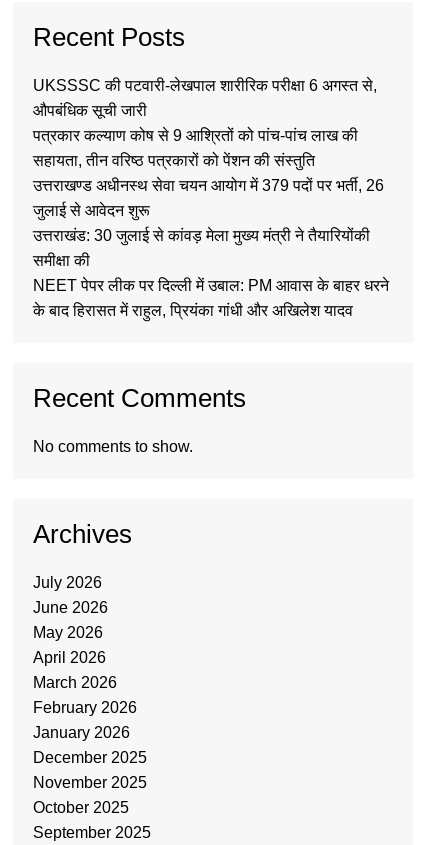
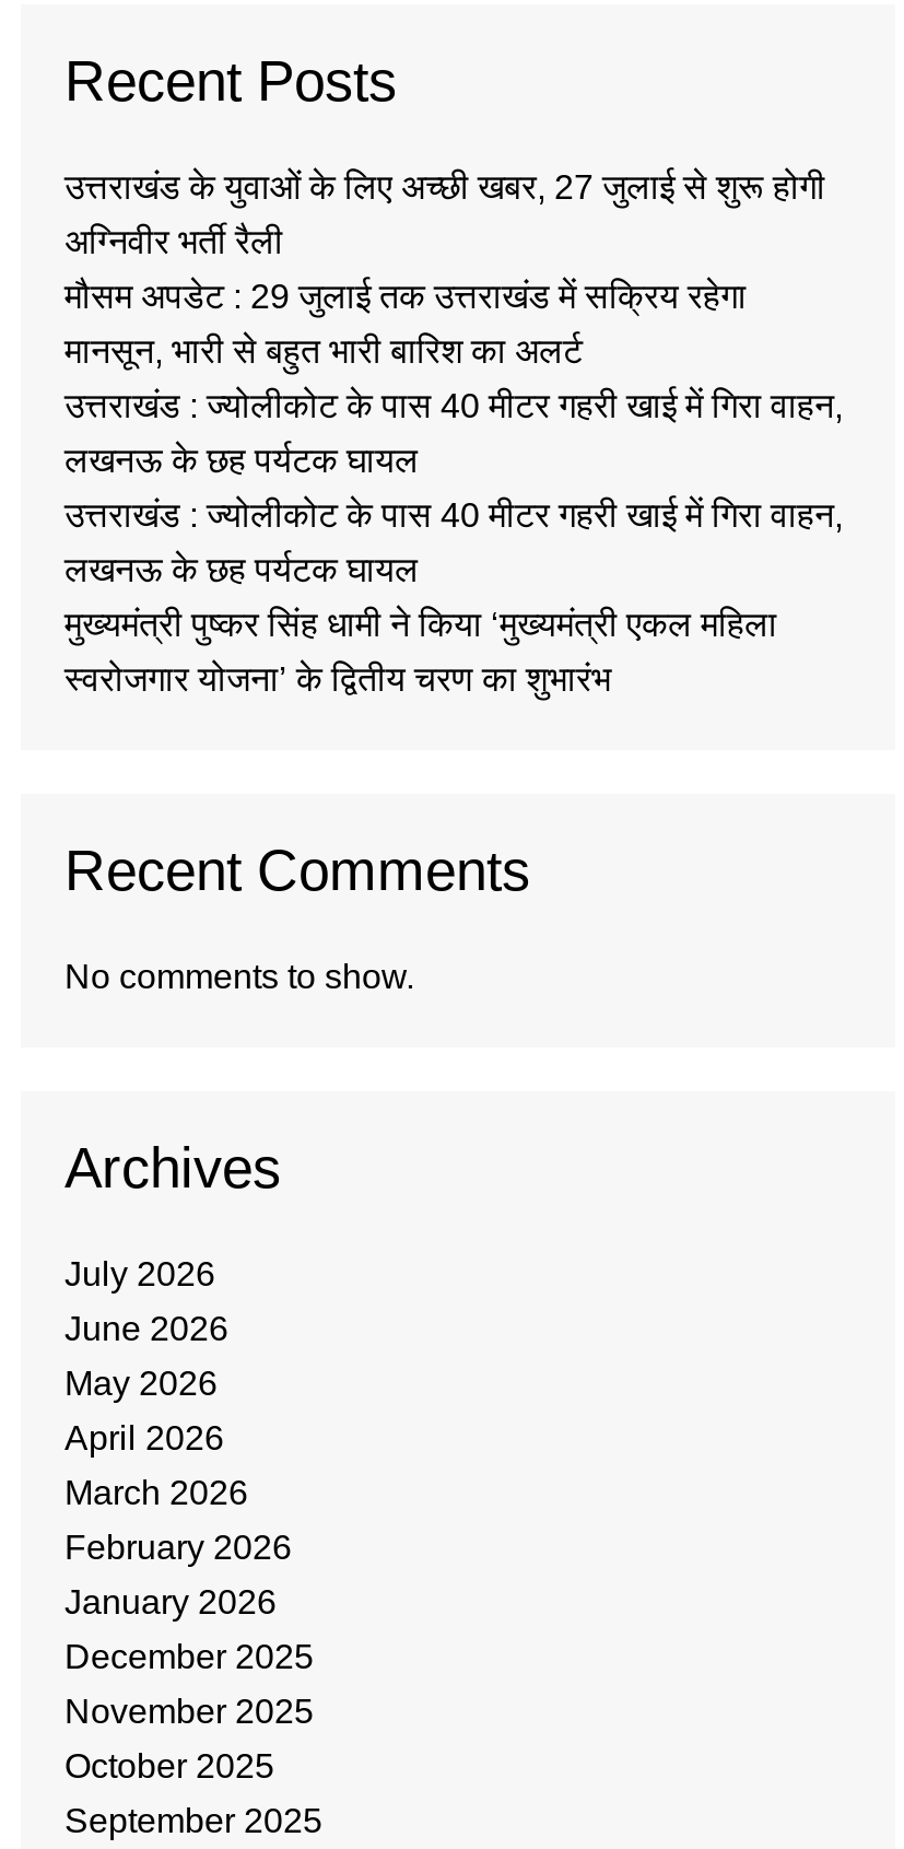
[33,77,377,94] UKSSSC की पटवारी-लेखपाल शारीरिक परीक्षा 6 अगस्त से, -> [64,169,825,206] उत्तराखंड के युवाओं के लिए अच्छी खबर, 27 जुलाई से शुरू होगी
[33,102,147,119] औपबंधिक सूची जारी -> [64,223,283,261] अग्निवीर भर्ती रैली
[33,127,358,144] पत्रकार कल्याण कोष से 9 आश्रितों को पांच-पांच लाख की -> [64,278,747,315] मौसम अपडेट : 29 जुलाई तक उत्तराखंड में सक्रिय रहेगा
[33,152,315,169] सहायता, तीन वरिष्ठ पत्रकारों को पेंशन की संस्तुति -> [64,333,583,370] मानसून, भारी से बहुत भारी बारिश का अलर्ट
[33,177,384,194] उत्तराखण्ड अधीनस्थ सेवा चयन आयोग में 379 पदों पर भर्ती, 26 -> [64,388,843,425] उत्तराखंड : ज्योलीकोट के पास 40 मीटर गहरी खाई में गिरा वाहन,
[33,202,150,219] जुलाई से आवेदन शुरू -> [64,442,419,479] लखनऊ के छह पर्यटक घायल
[33,227,370,244] उत्तराखंड: 30 जुलाई से कांवड़ मेला मुख्य मंत्री ने तैयारियों‌की -> [64,497,843,534] उत्तराखंड : ज्योलीकोट के पास 40 मीटर गहरी खाई में गिरा वाहन,
[33,252,90,269] समीक्षा की -> [64,552,419,589] लखनऊ के छह पर्यटक घायल
[33,277,389,294] NEET पेपर लीक पर दिल्ली में उबाल: PM आवास के बाहर धरने -> [64,606,777,643] मुख्यमंत्री पुष्कर सिंह धामी ने किया ‘मुख्यमंत्री एकल महिला
[33,302,353,319] के बाद हिरासत में राहुल, प्रियंका गांधी और अखिलेश यादव -> [64,661,611,698] स्वरोजगार योजना’ के द्वितीय चरण का शुभारंभ

